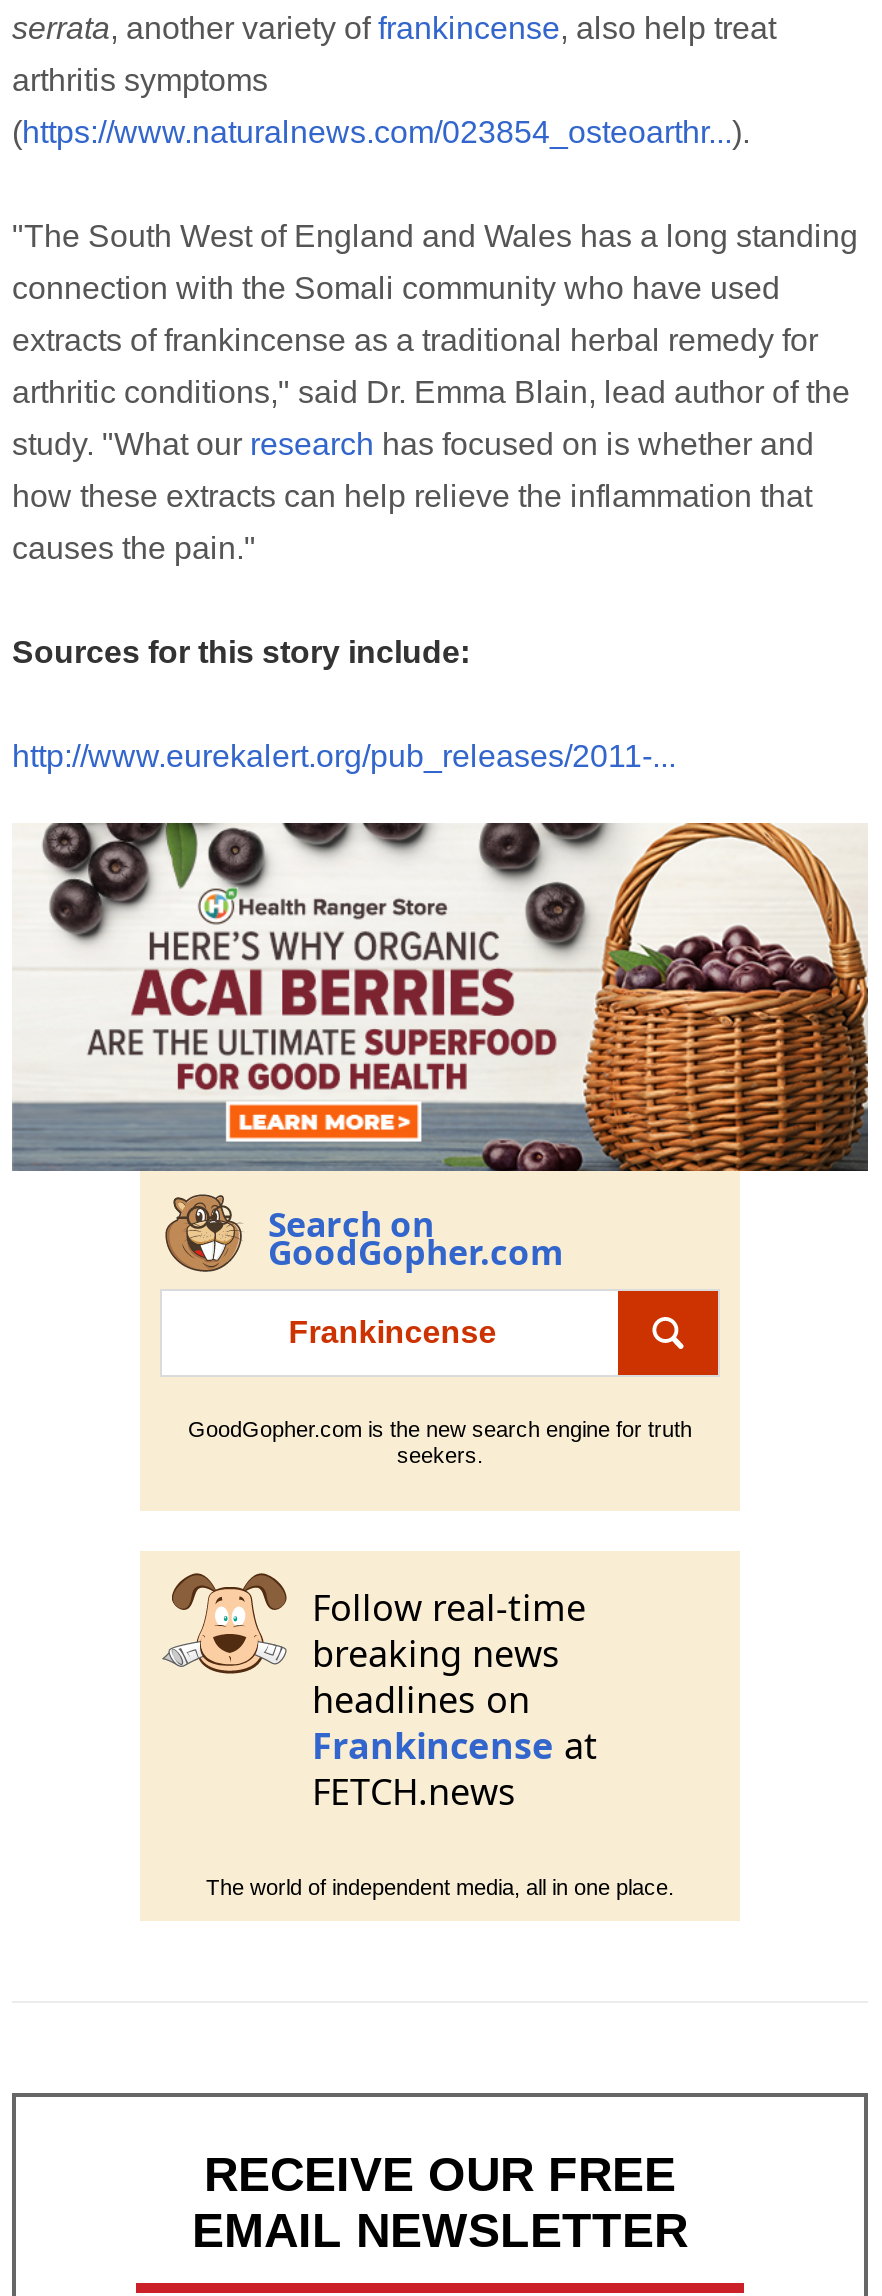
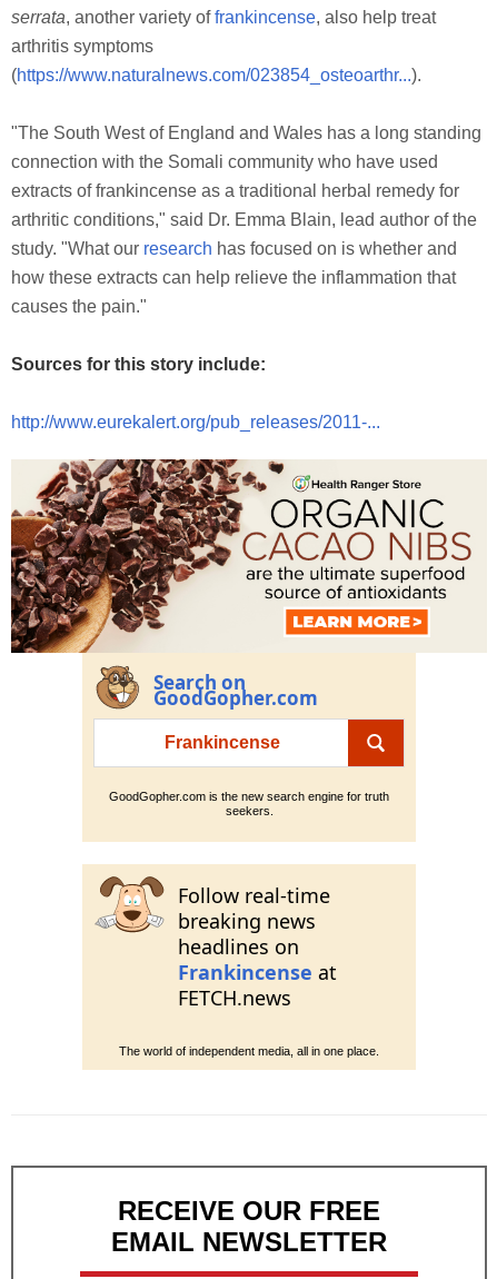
[10,821,870,1173] [image] -> [10,458,487,654] [image]

